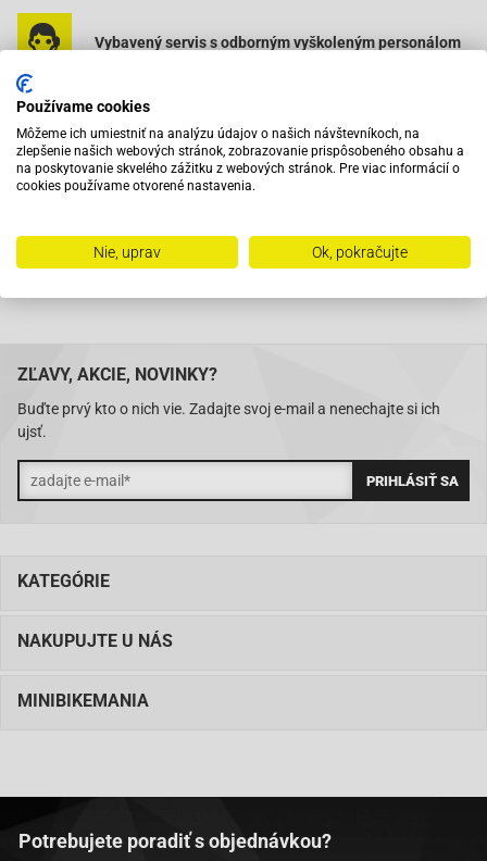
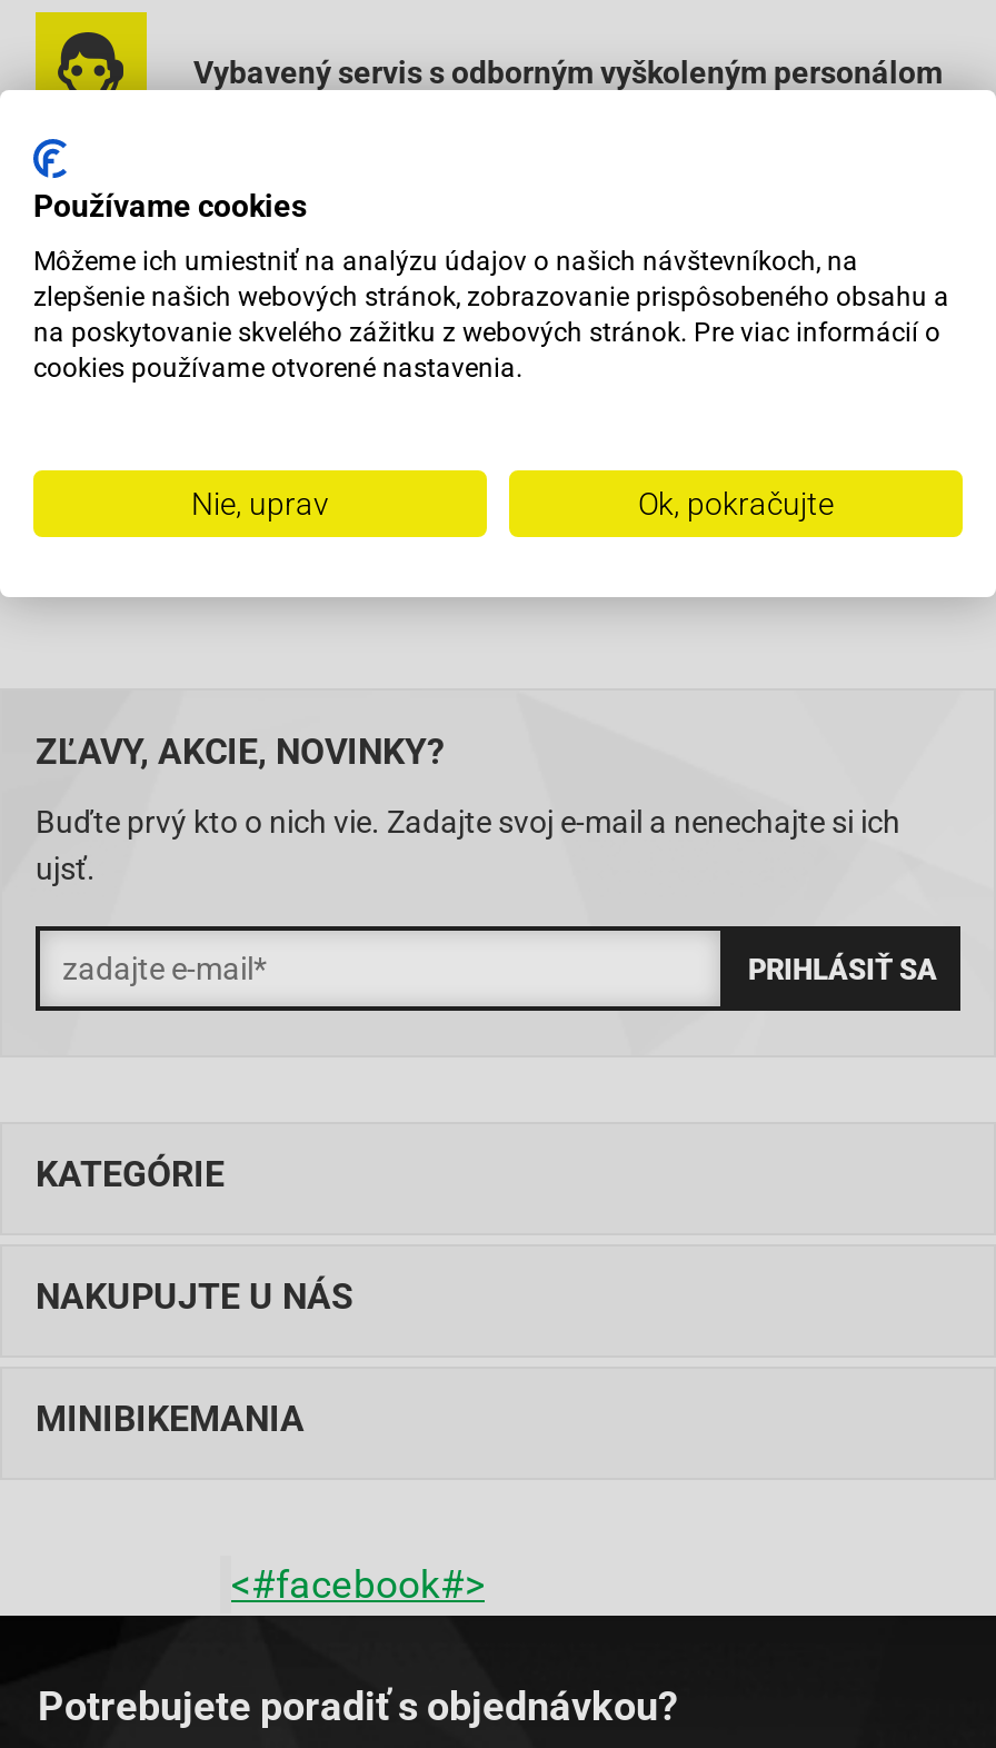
none -> [231,1563,485,1608] <#facebook#>

